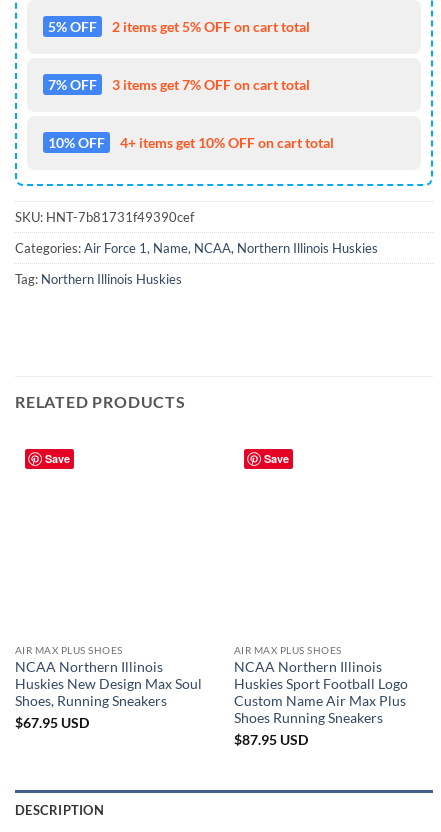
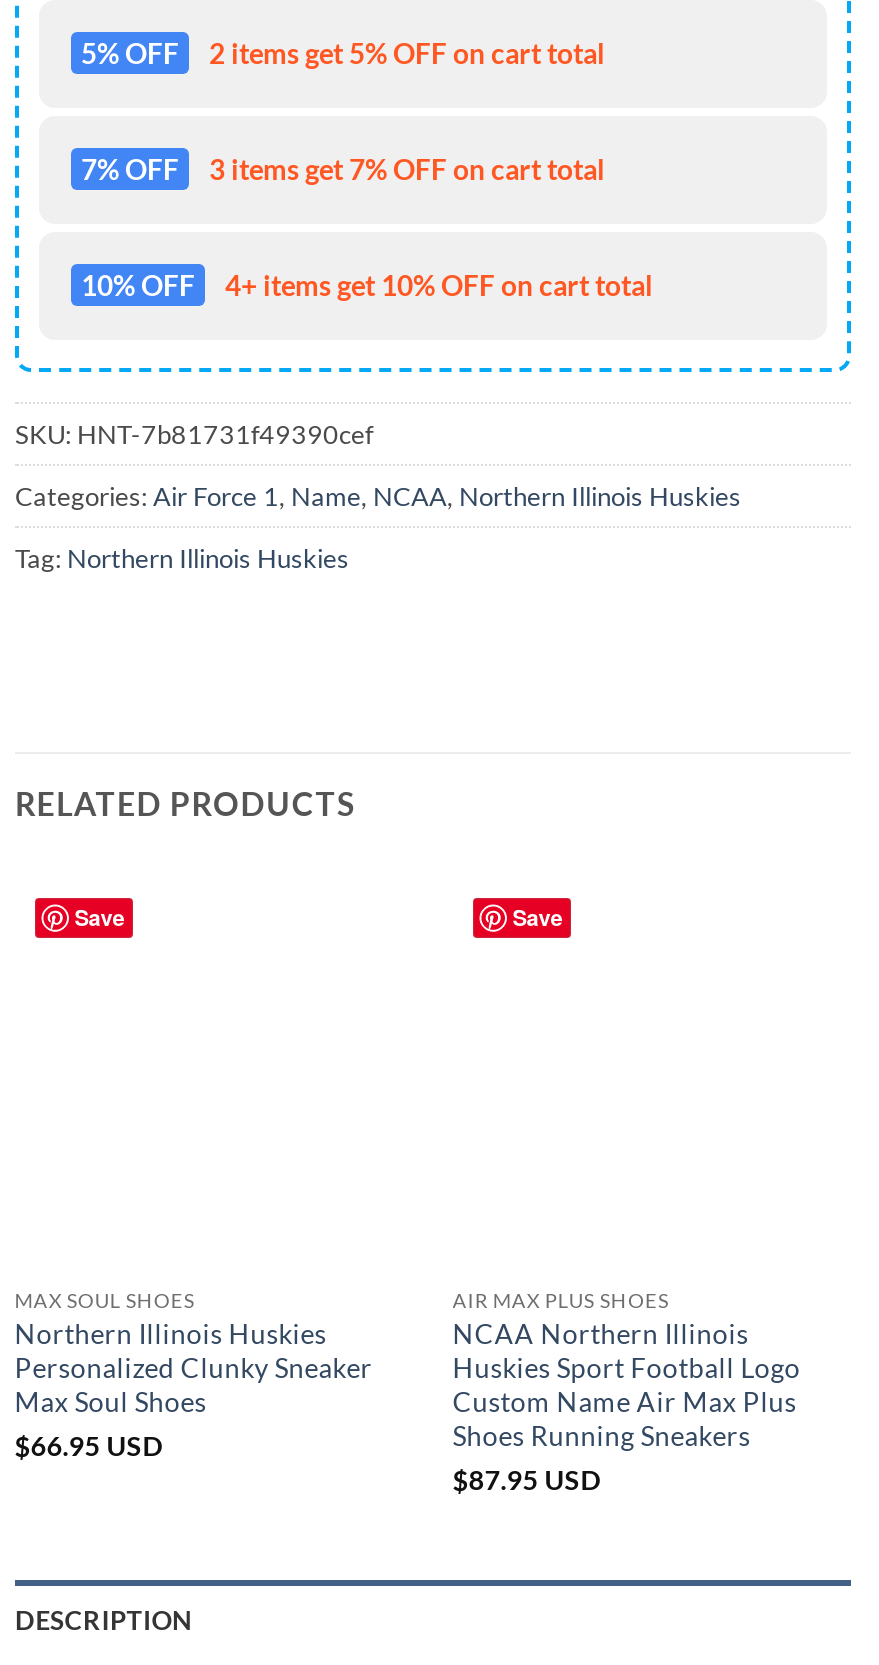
[15,644,202,731] AIR MAX PLUS SHOES | NCAA Northern Illinois | Huskies New Design Max Soul | Shoes, Running Sneakers | $67.95 USD -> [15,1289,373,1463] MAX SOUL SHOES | Northern Illinois Huskies | Personalized Clunky Sneaker | Max Soul Shoes | $66.95 USD

